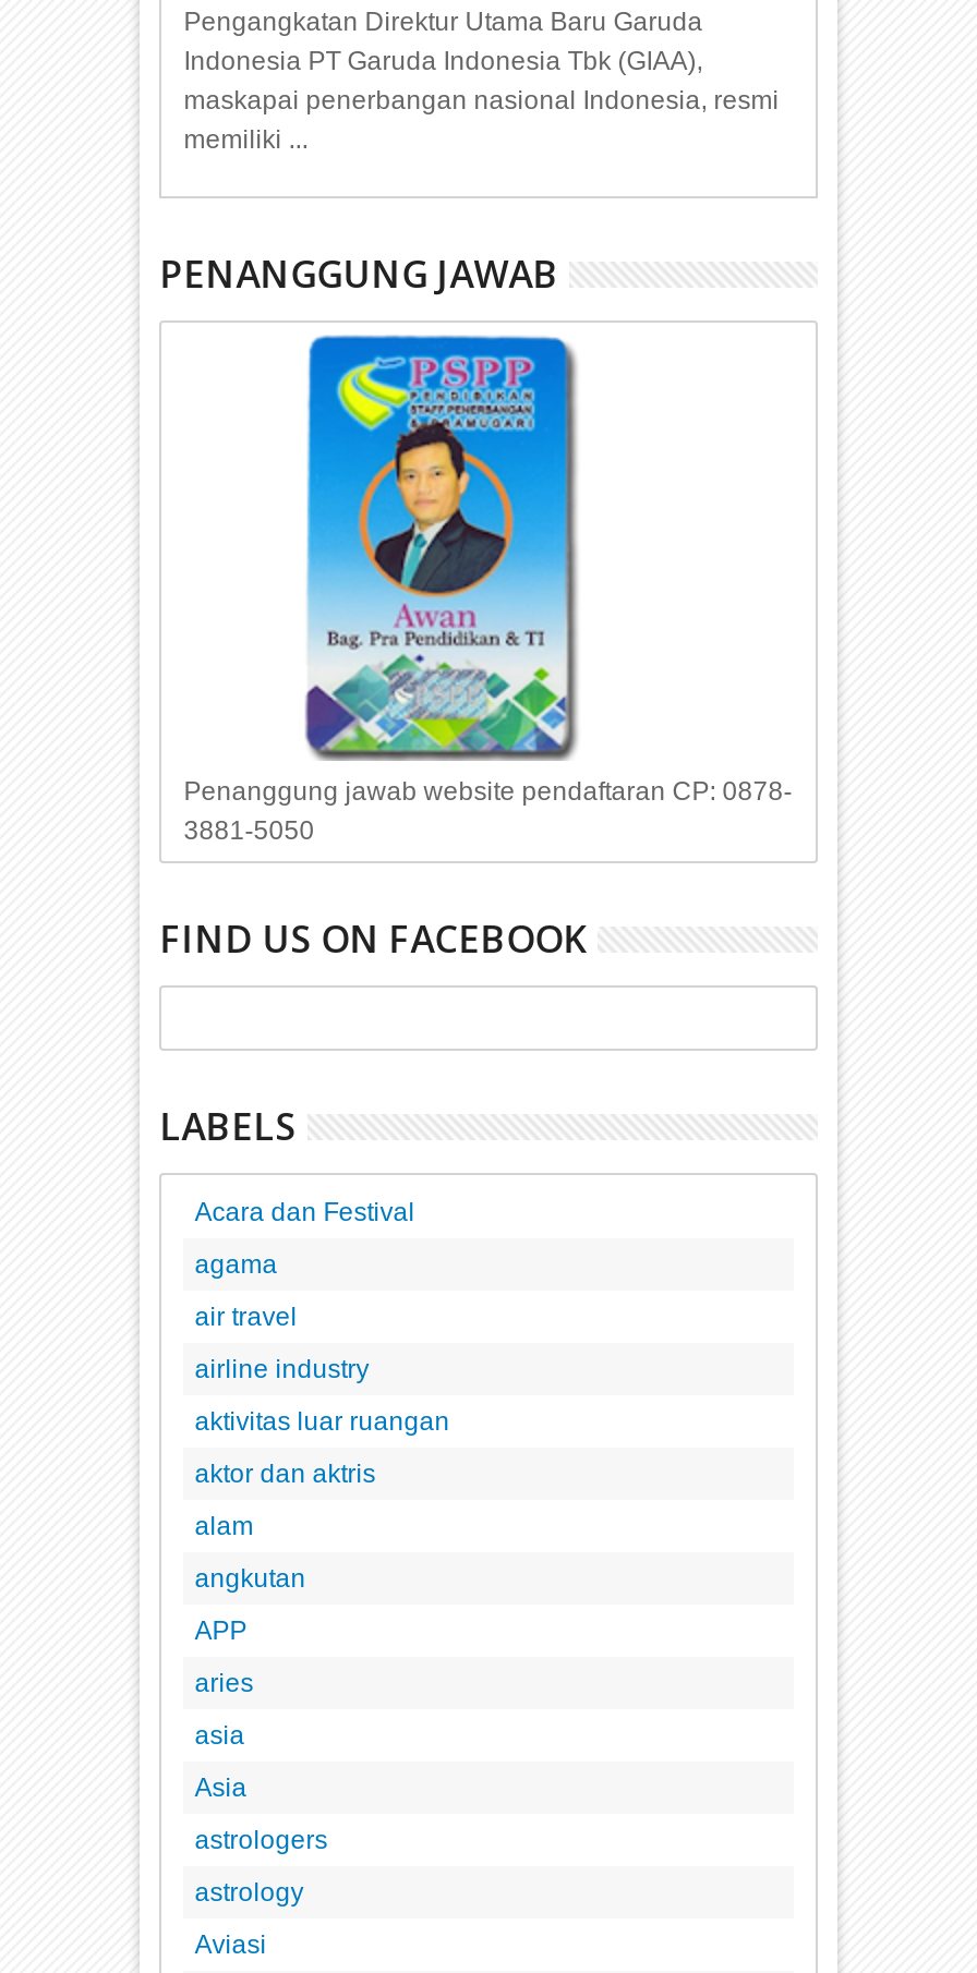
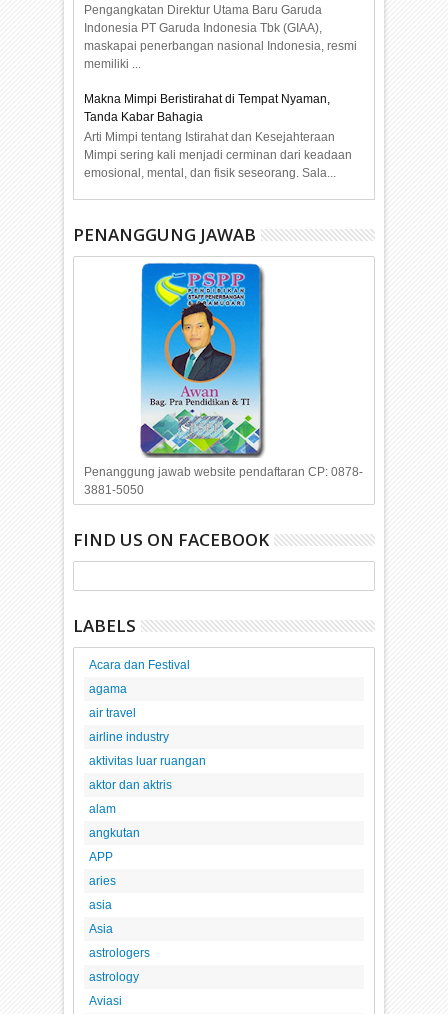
none -> [84,92,352,180] Makna Mimpi Beristirahat di Tempat Nyaman, | Tanda Kabar Bahagia | Arti Mimpi tentang Istirahat dan Kesejahteraan | Mimpi sering kali menjadi cerminan dari keadaan | emosional, mental, dan fisik seseorang. Sala...

